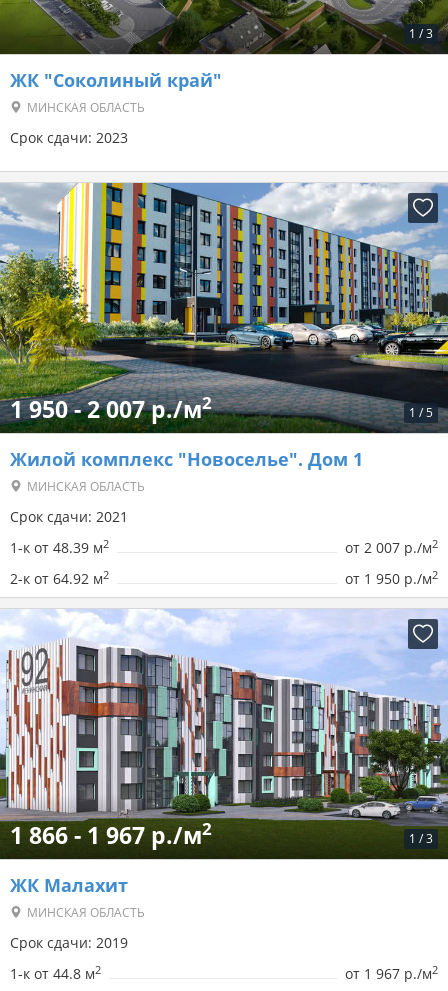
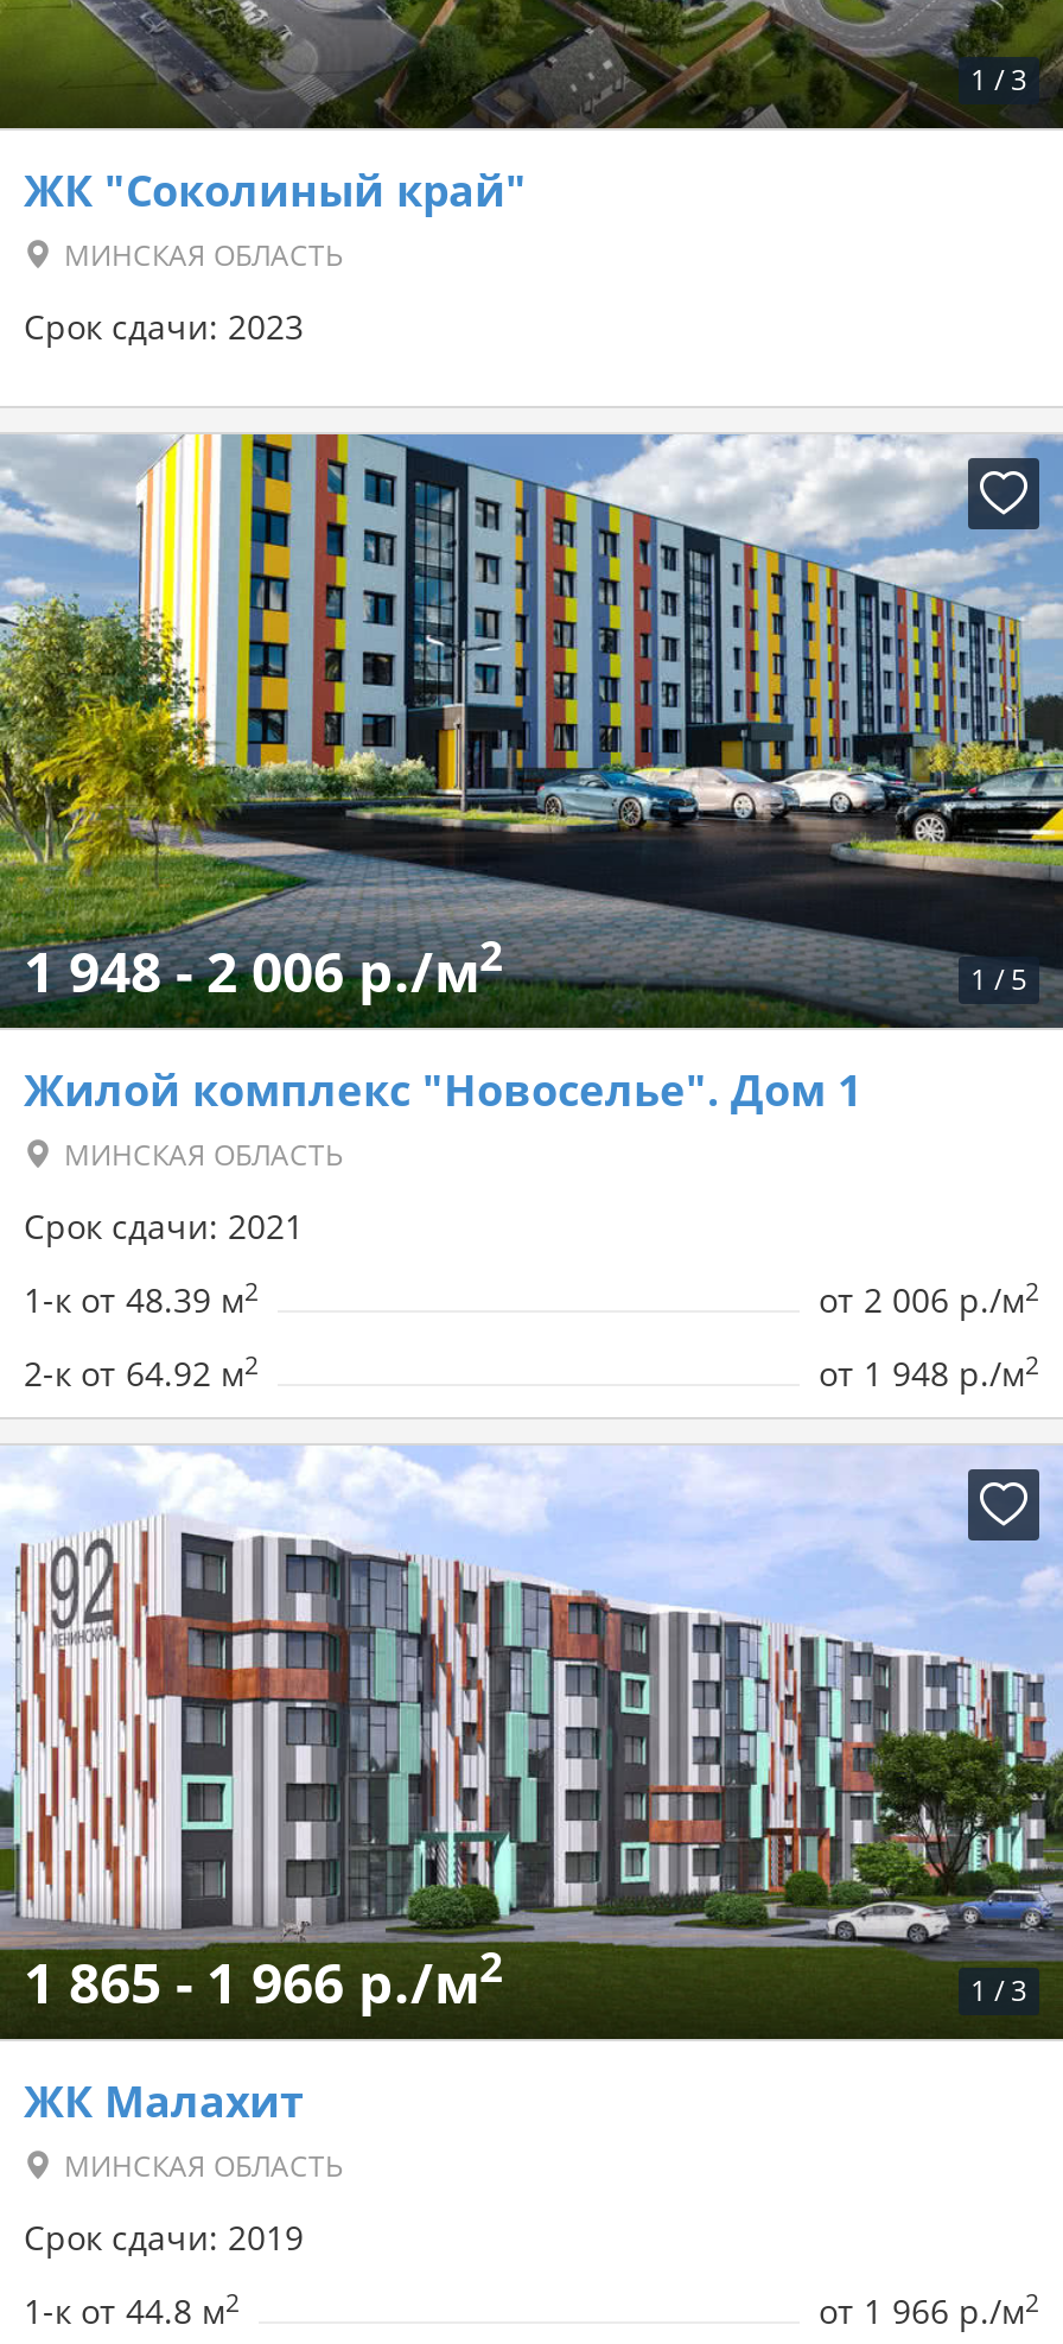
[10,391,212,425] 1 950 - 2 007 р./м2 -> [24,929,503,1009] 1 948 - 2 006 р./м2
[345,537,438,557] от 2 007 р./м2 -> [819,1274,1039,1322] от 2 006 р./м2
[345,568,438,588] от 1 950 р./м2 -> [819,1348,1039,1396] от 1 948 р./м2
[10,817,212,851] 1 866 - 1 967 р./м2 -> [24,1940,503,2020] 1 865 - 1 966 р./м2
[345,963,438,983] от 1 967 р./м2 -> [819,2285,1039,2333] от 1 966 р./м2

